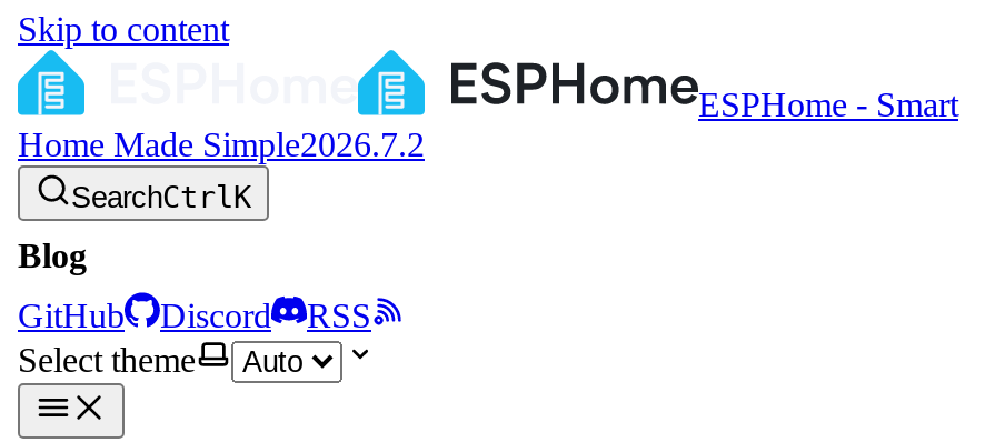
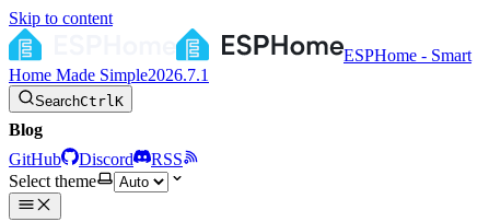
[18,125,425,163] Home Made Simple2026.7.2 -> [9,66,209,84] Home Made Simple2026.7.1

